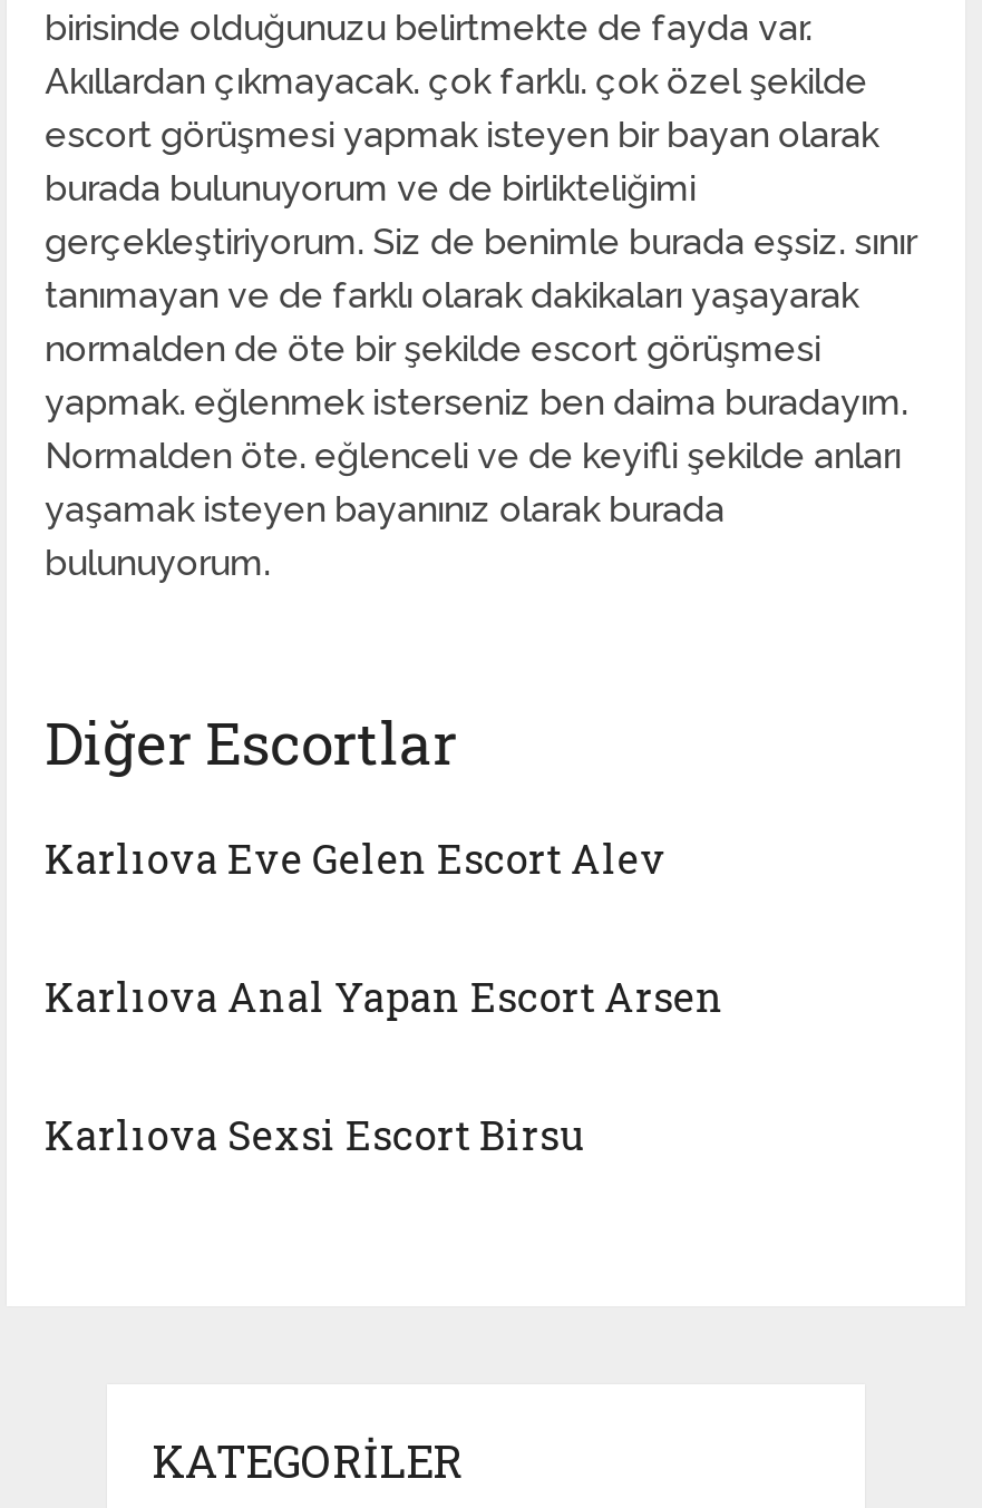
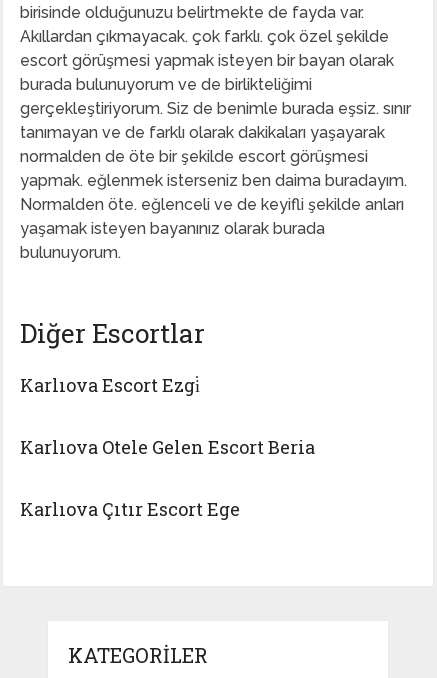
[45,832,667,885] Karlıova Eve Gelen Escort Alev -> [20,373,200,397] Karlıova Escort Ezgi̇
[45,970,725,1024] Karlıova Anal Yapan Escort Arsen -> [20,435,315,459] Karlıova Otele Gelen Escort Beria
[45,1108,587,1162] Karlıova Sexsi Escort Birsu -> [20,497,240,521] Karlıova Çıtır Escort Ege

